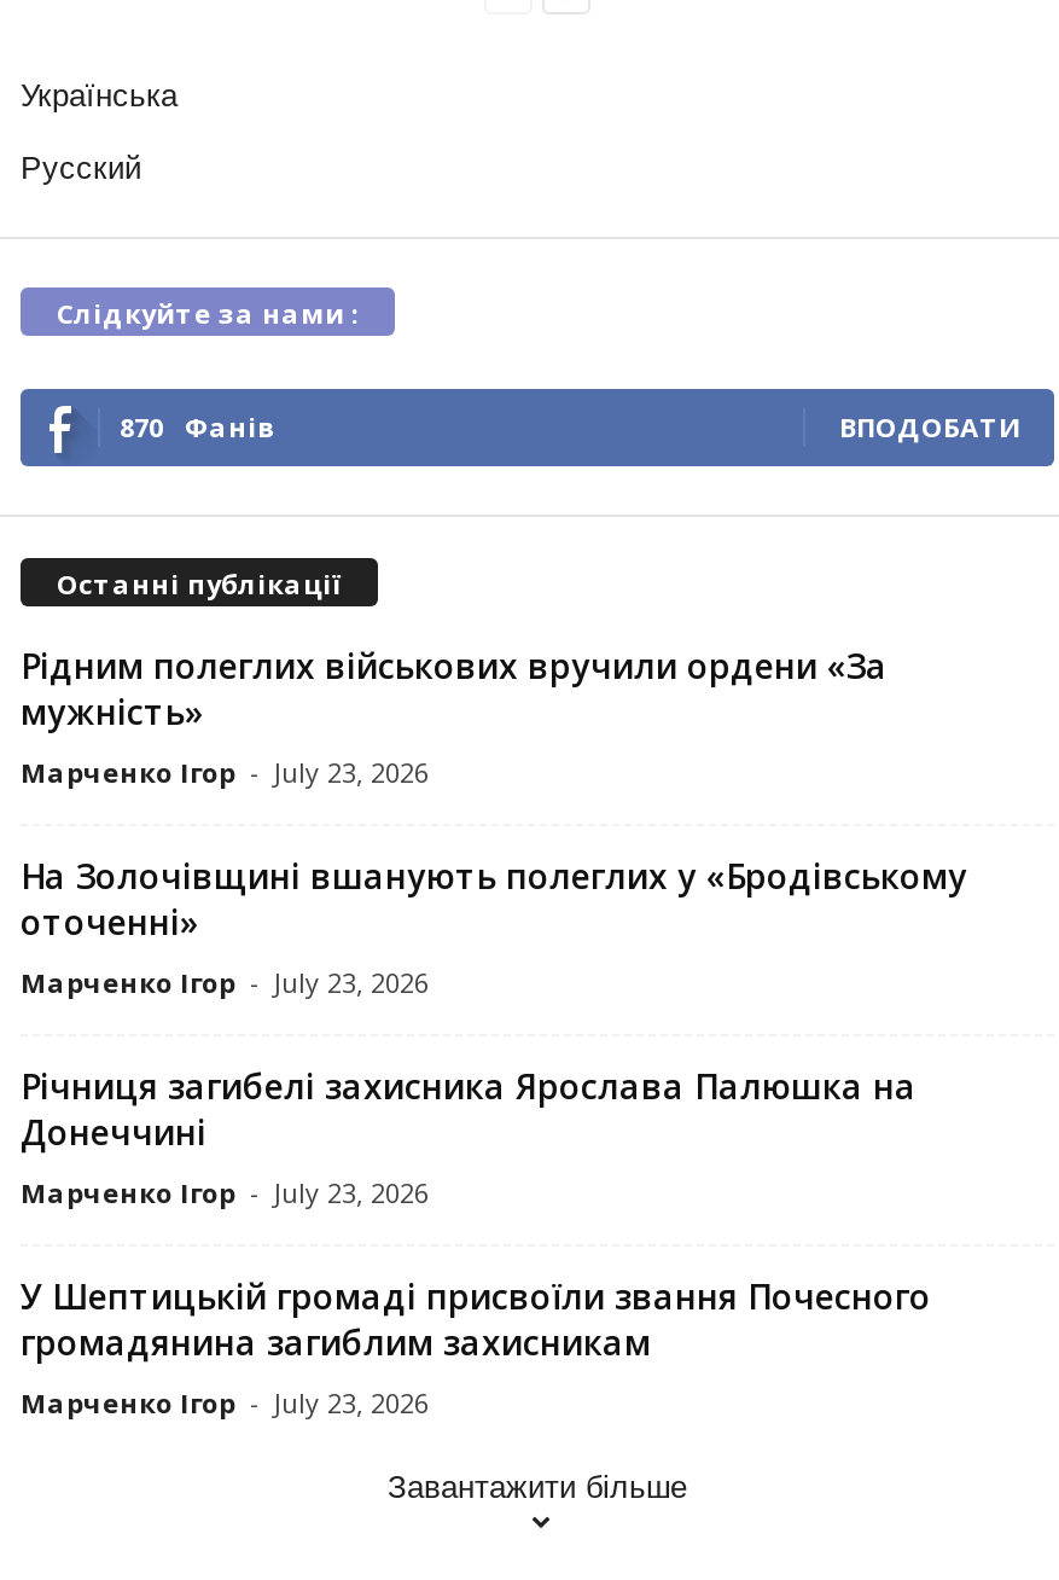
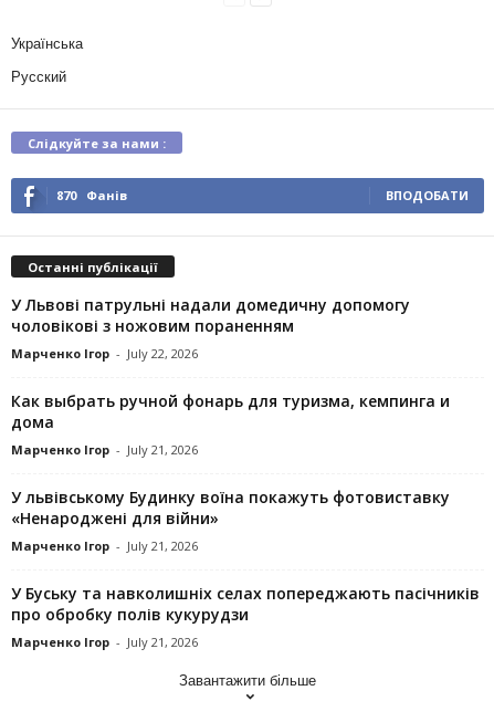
[21,641,888,789] Рідним полеглих військових вручили ордени «За | мужність» | Марченко Ігор - July 23, 2026 -> [11,294,410,361] У Львові патрульні надали домедичну допомогу | чоловікові з ножовим пораненням | Марченко Ігор - July 22, 2026
[21,852,967,999] На Золочівщині вшанують полеглих у «Бродівському | оточенні» | Марченко Ігор - July 23, 2026 -> [11,390,450,457] Как выбрать ручной фонарь для туризма, кемпинга и | дома | Марченко Ігор - July 21, 2026
[21,1062,917,1209] Річниця загибелі захисника Ярослава Палюшка на | Донеччині | Марченко Ігор - July 23, 2026 -> [11,486,450,553] У львівському Будинку воїна покажуть фотовиставку | «Ненароджені для війни» | Марченко Ігор - July 21, 2026
[21,1272,931,1419] У Шептицькій громаді присвоїли звання Почесного | громадянина загиблим захисникам | Марченко Ігор - July 23, 2026 -> [11,582,480,650] У Буську та навколишніх селах попереджають пасічників | про обробку полів кукурудзи | Марченко Ігор - July 21, 2026

